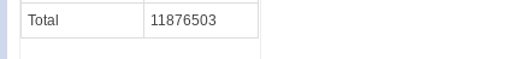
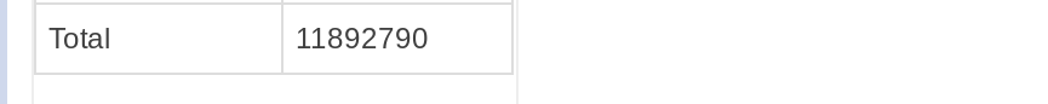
[150,12,217,29] 11876503 -> [296,22,429,55] 11892790

